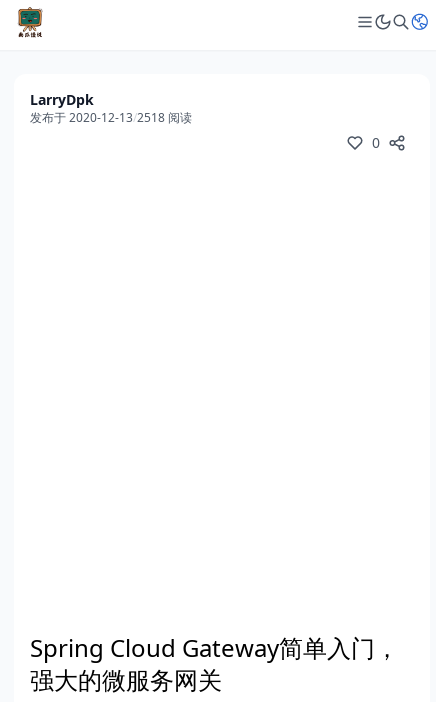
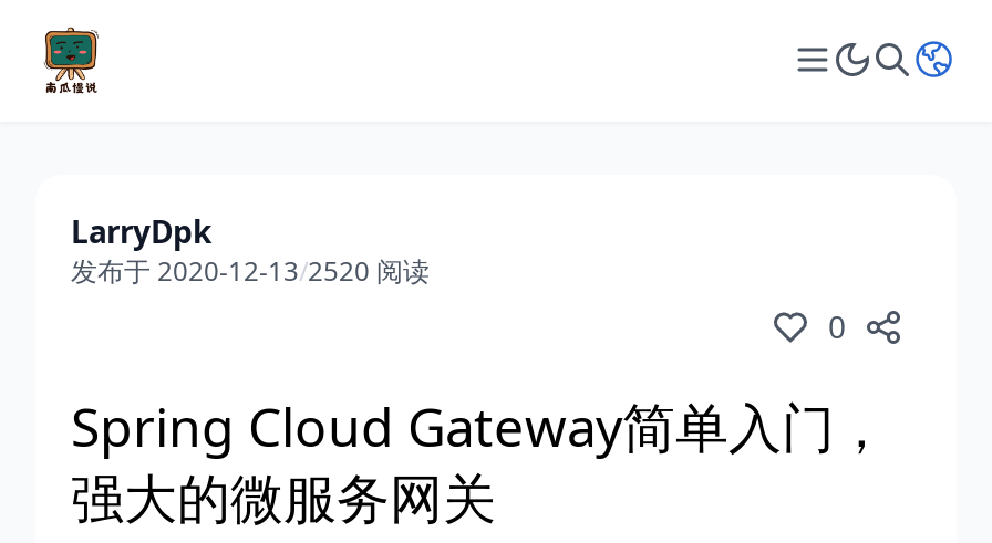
[30,109,192,126] 发布于 2020-12-13 / 2518 阅读 -> [71,252,430,290] 发布于 2020-12-13 / 2520 阅读

